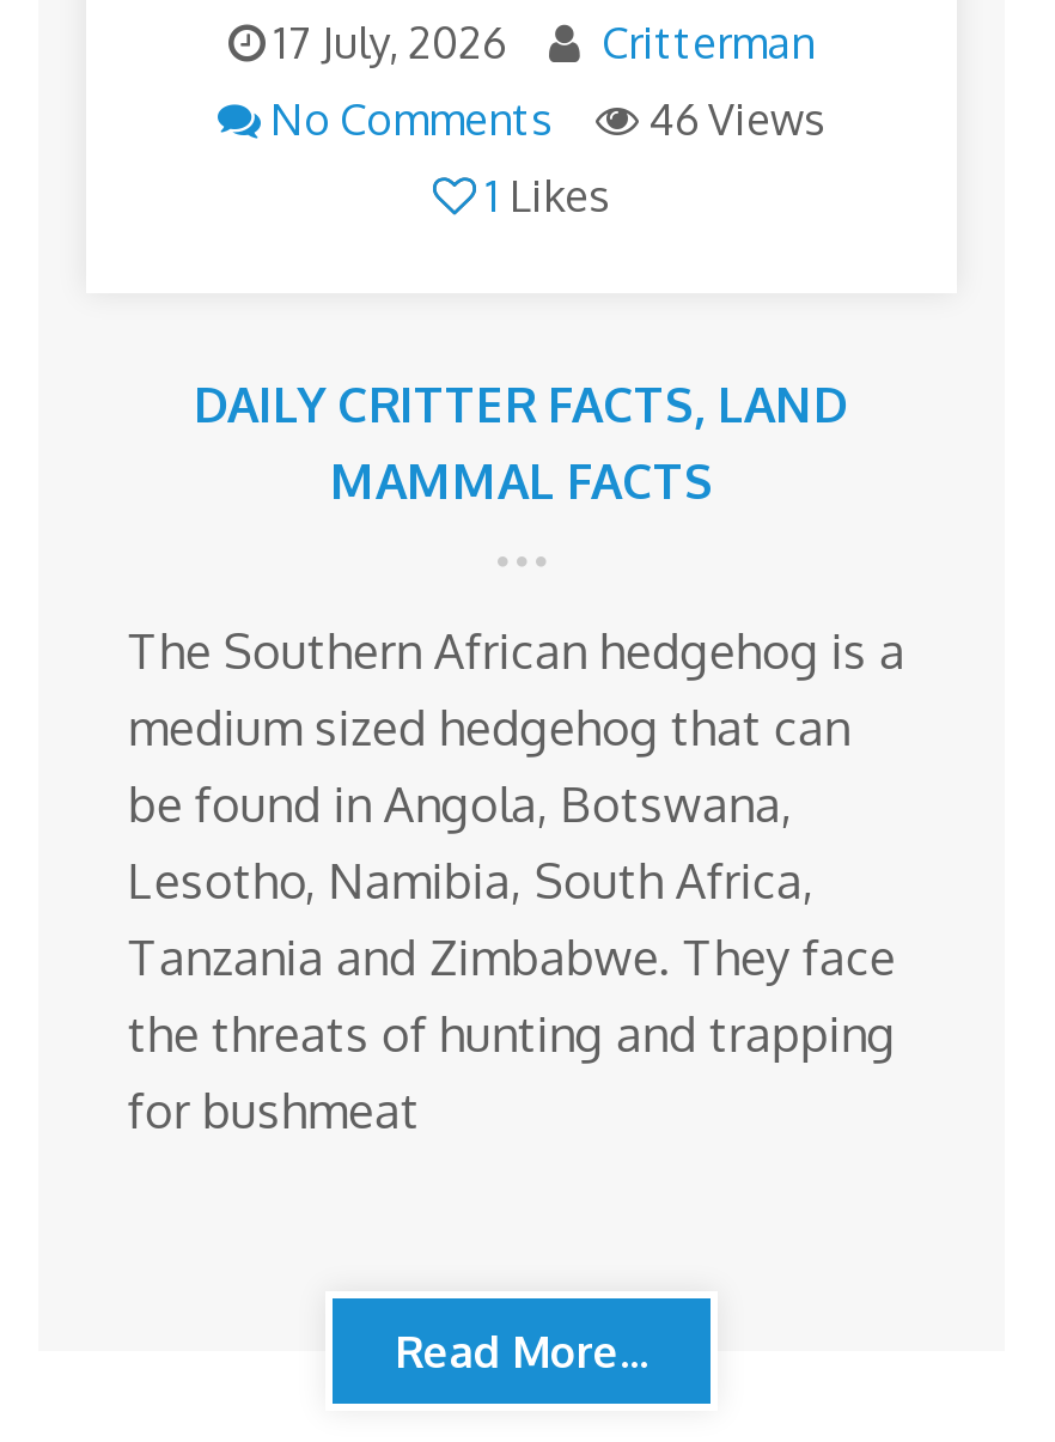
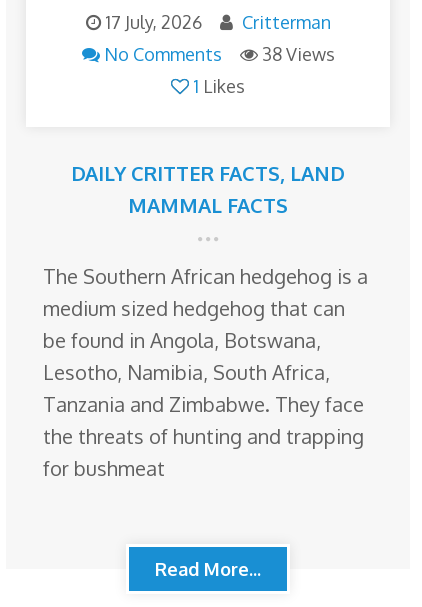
[270,91,825,144] No Comments 46 Views -> [103,43,334,65] No Comments 38 Views

